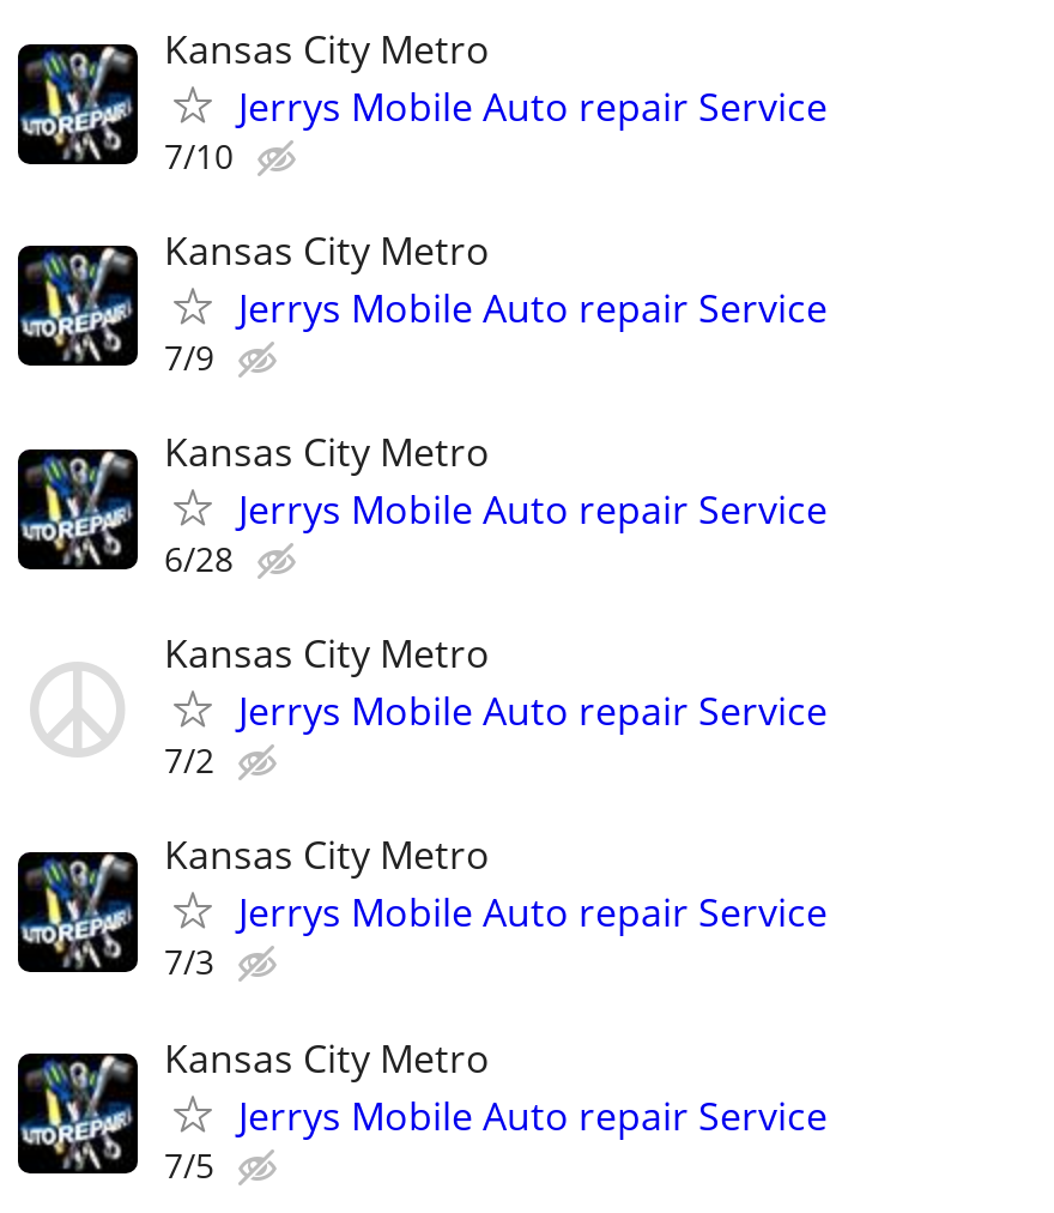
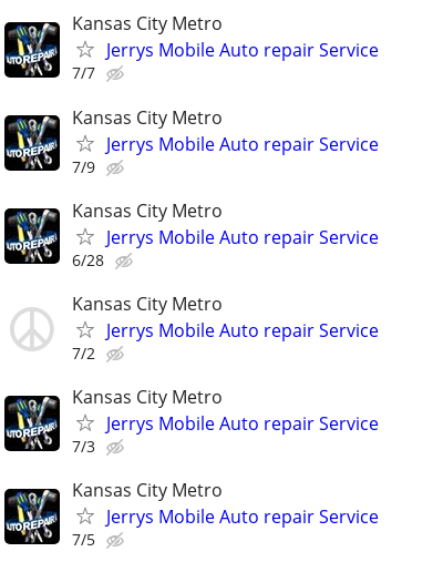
[164,133,234,178] 7/10 -> [72,62,95,83] 7/7

